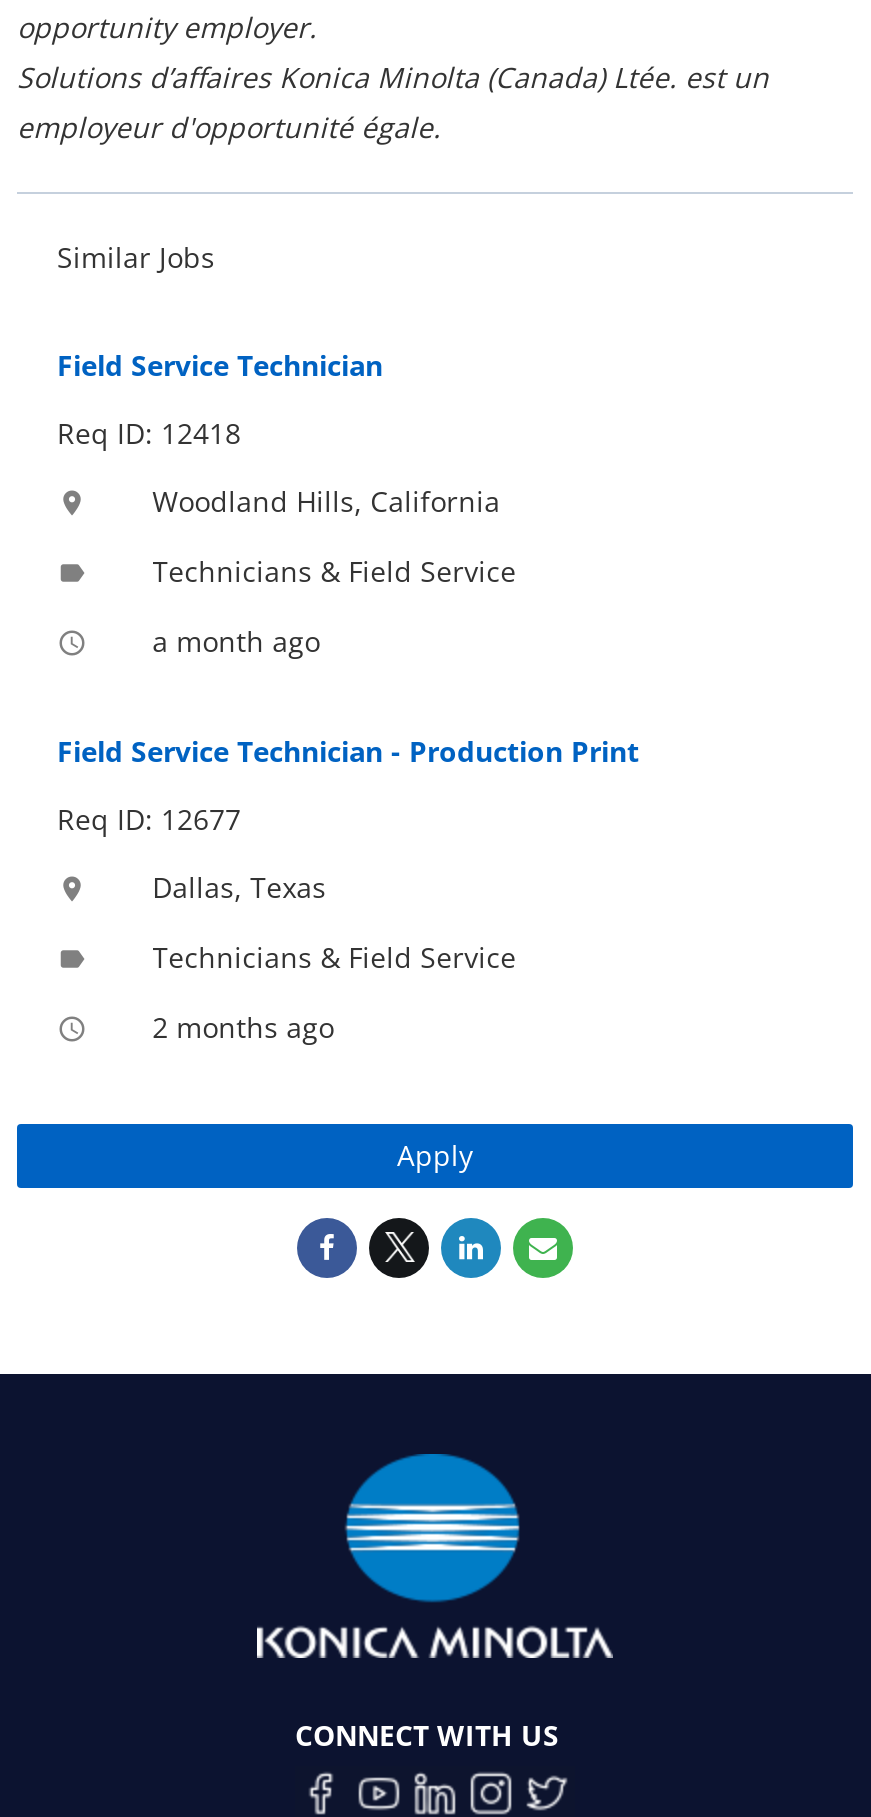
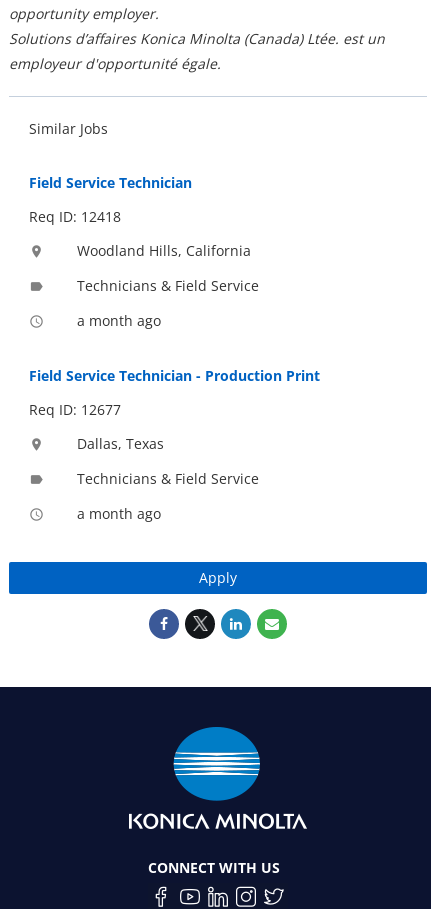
[152,1008,334,1046] 2 months ago -> [77,504,161,523] a month ago

